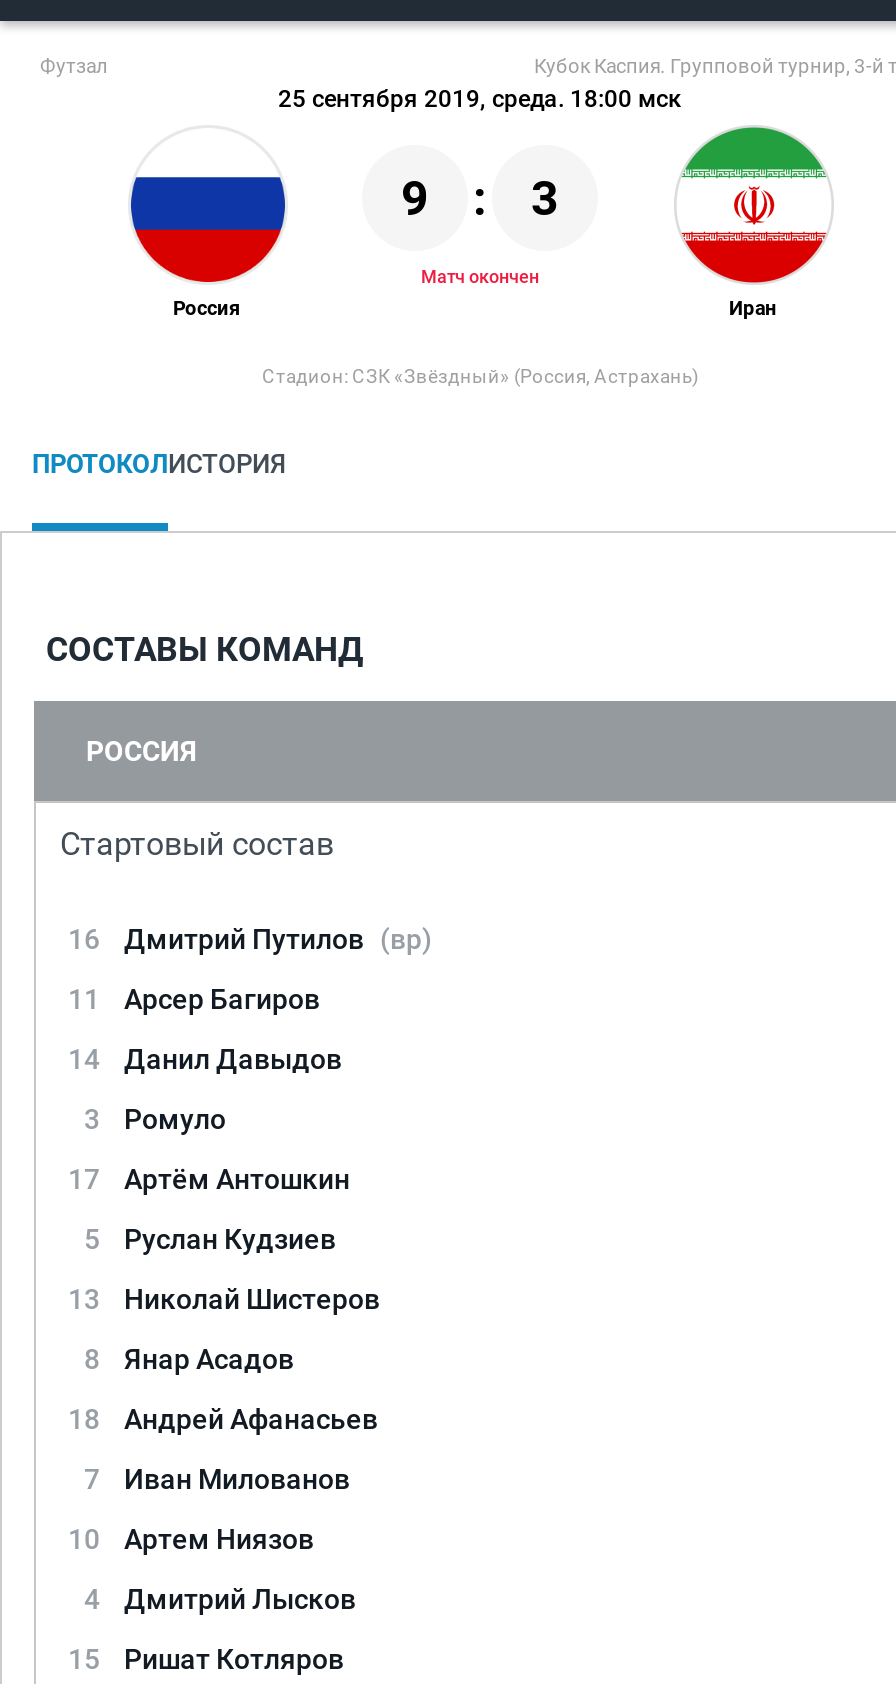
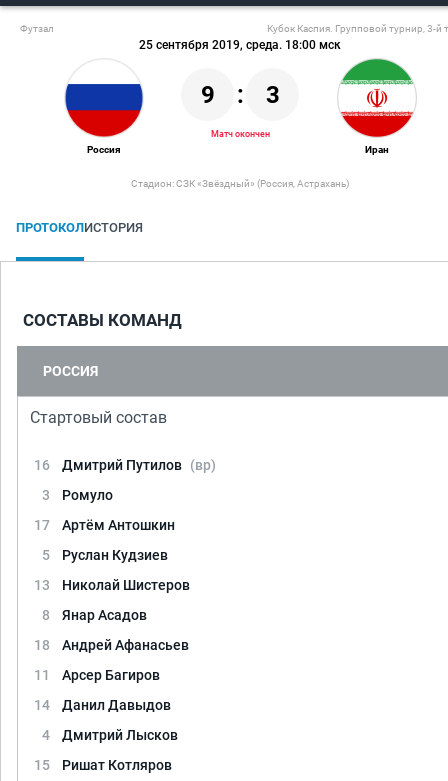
moved [68,983,320,1015] -> [34,667,160,683]: 11 | Арсер Багиров
moved [68,1043,342,1075] -> [34,697,171,713]: 14 | Данил Давыдов
[84,1463,350,1495] 7 | Иван Милованов -> none
[68,1523,314,1555] 10 | Артем Ниязов -> none

